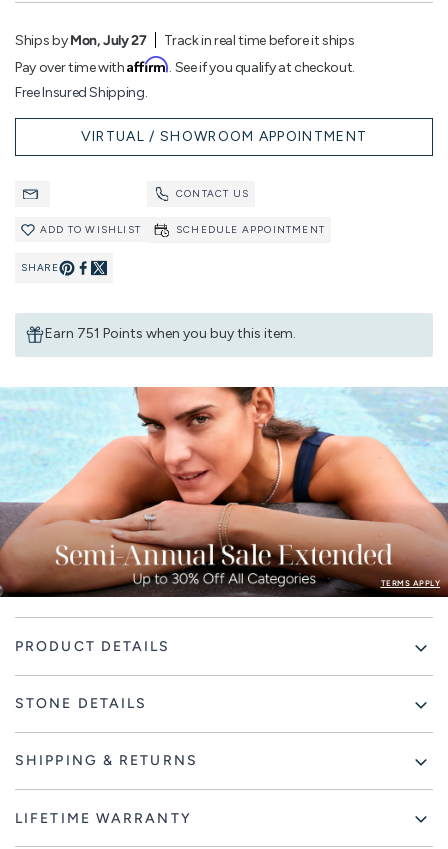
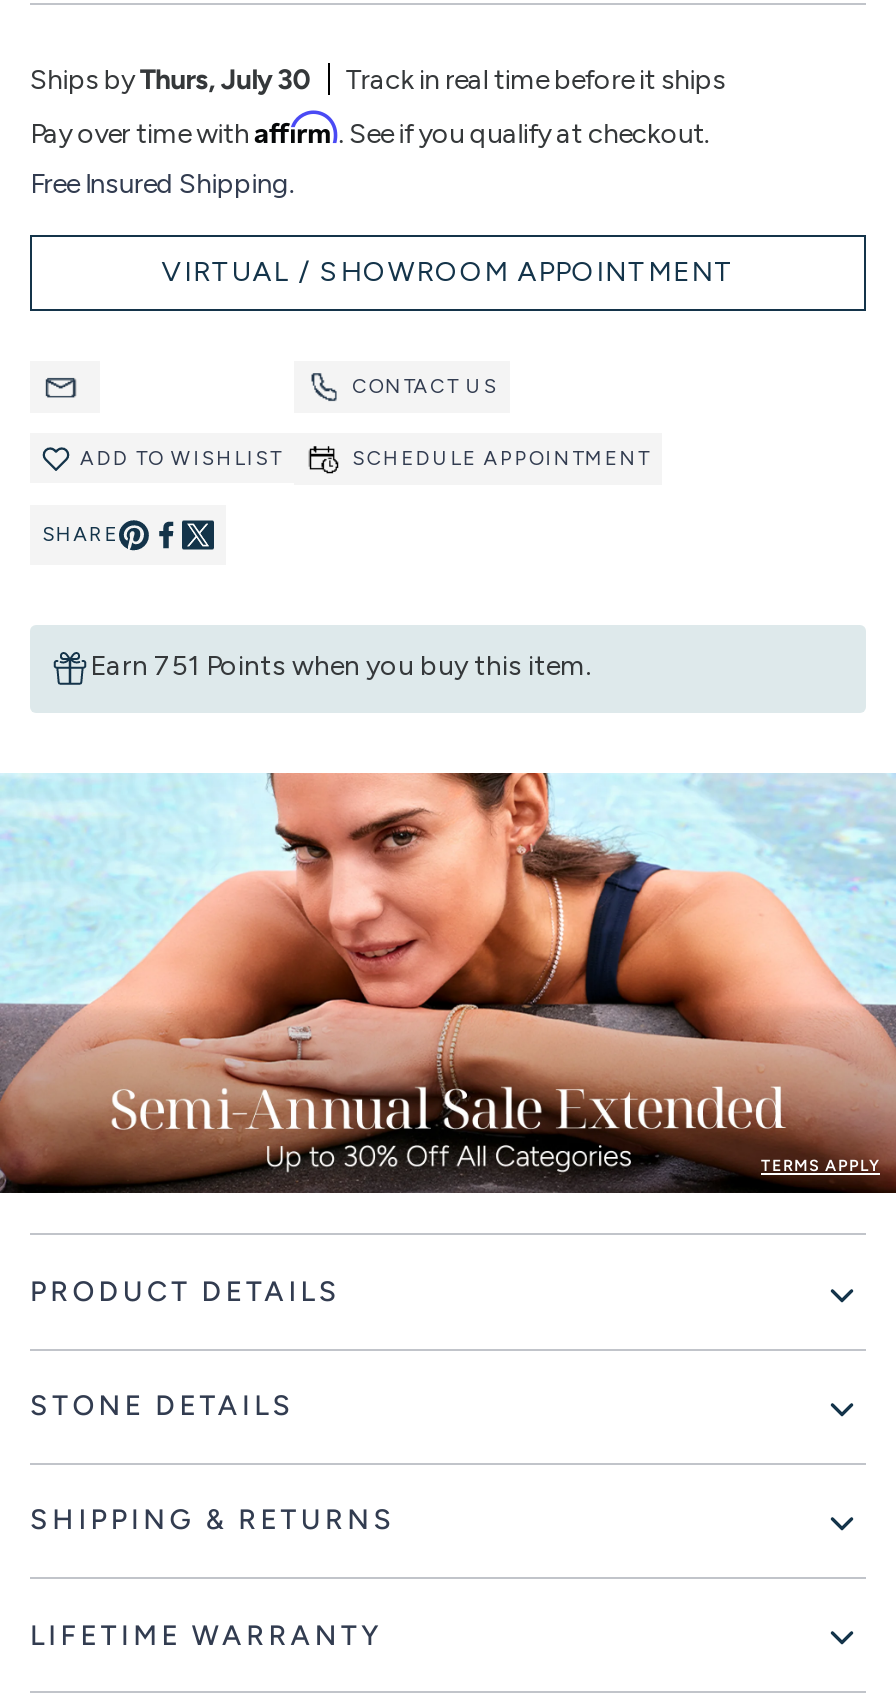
[15,32,147,49] Ships byMon, July 27 -> [30,63,310,97] Ships byThurs, July 30

